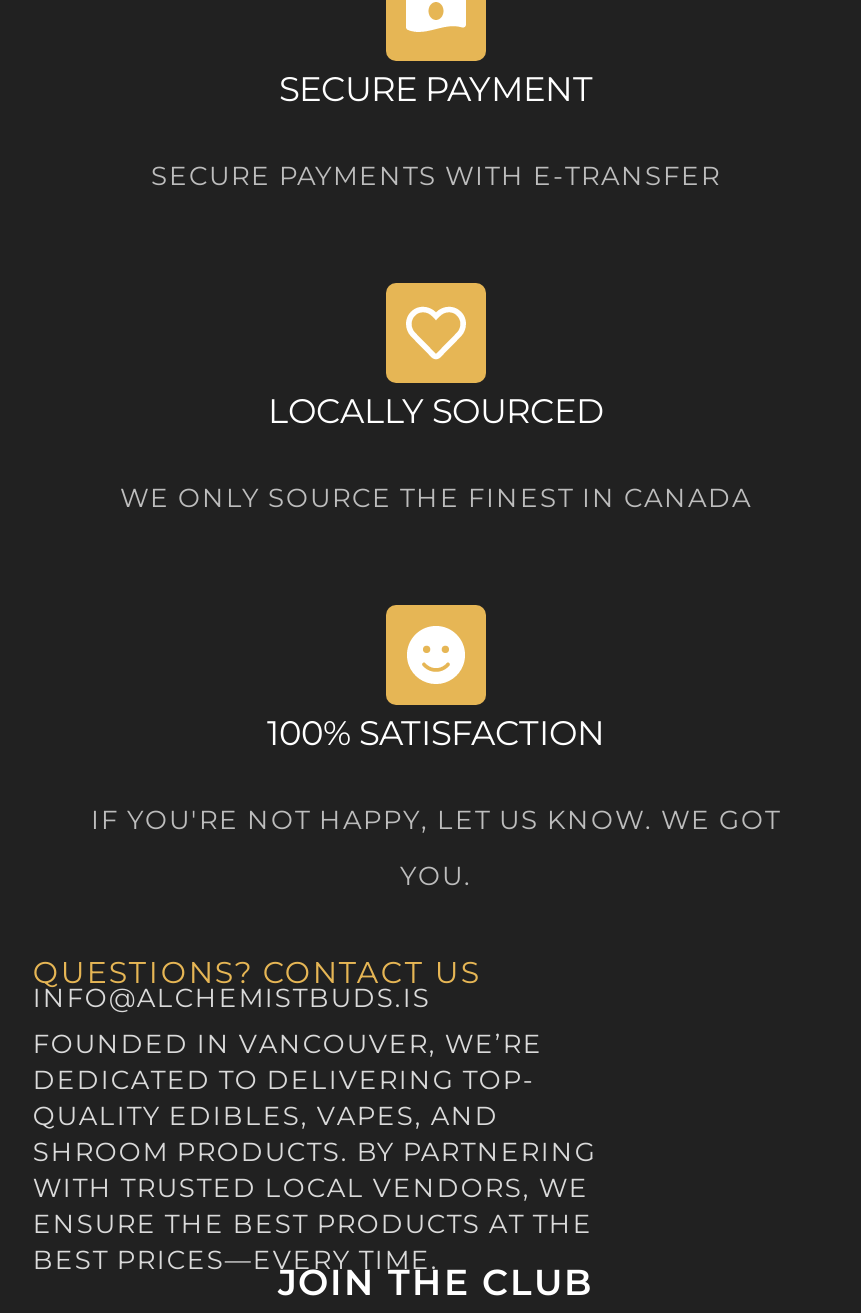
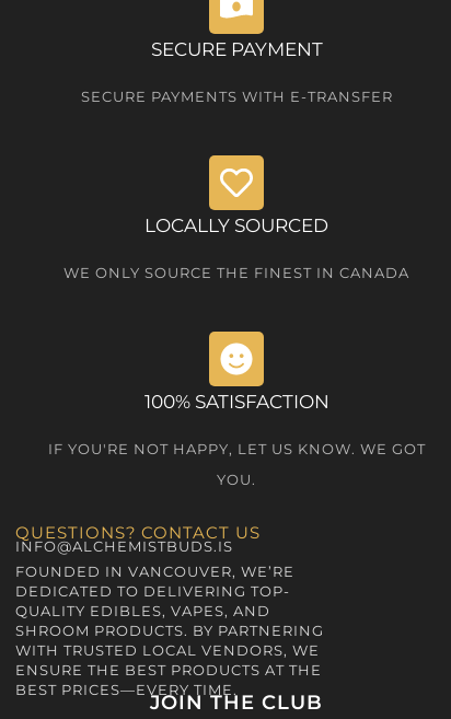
[33,953,425,991] QUESTIONS? CONTACT -> [16,522,261,543] QUESTIONS? CONTACT US

